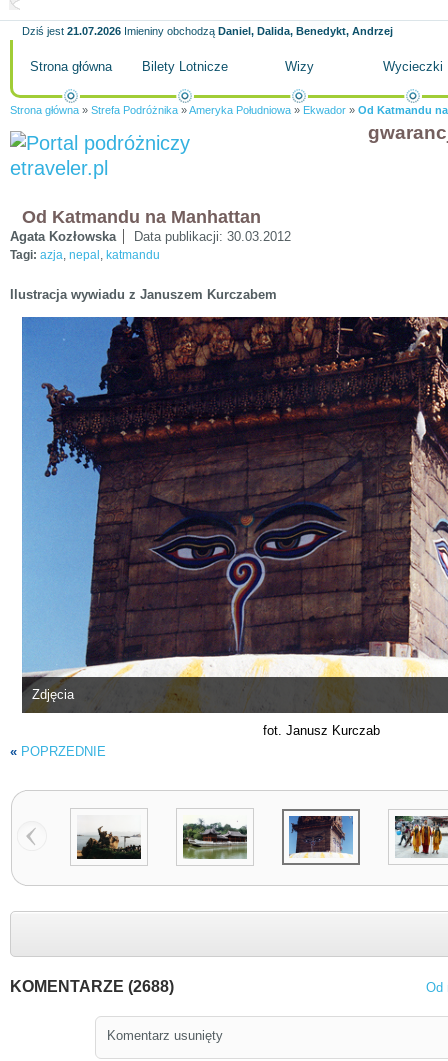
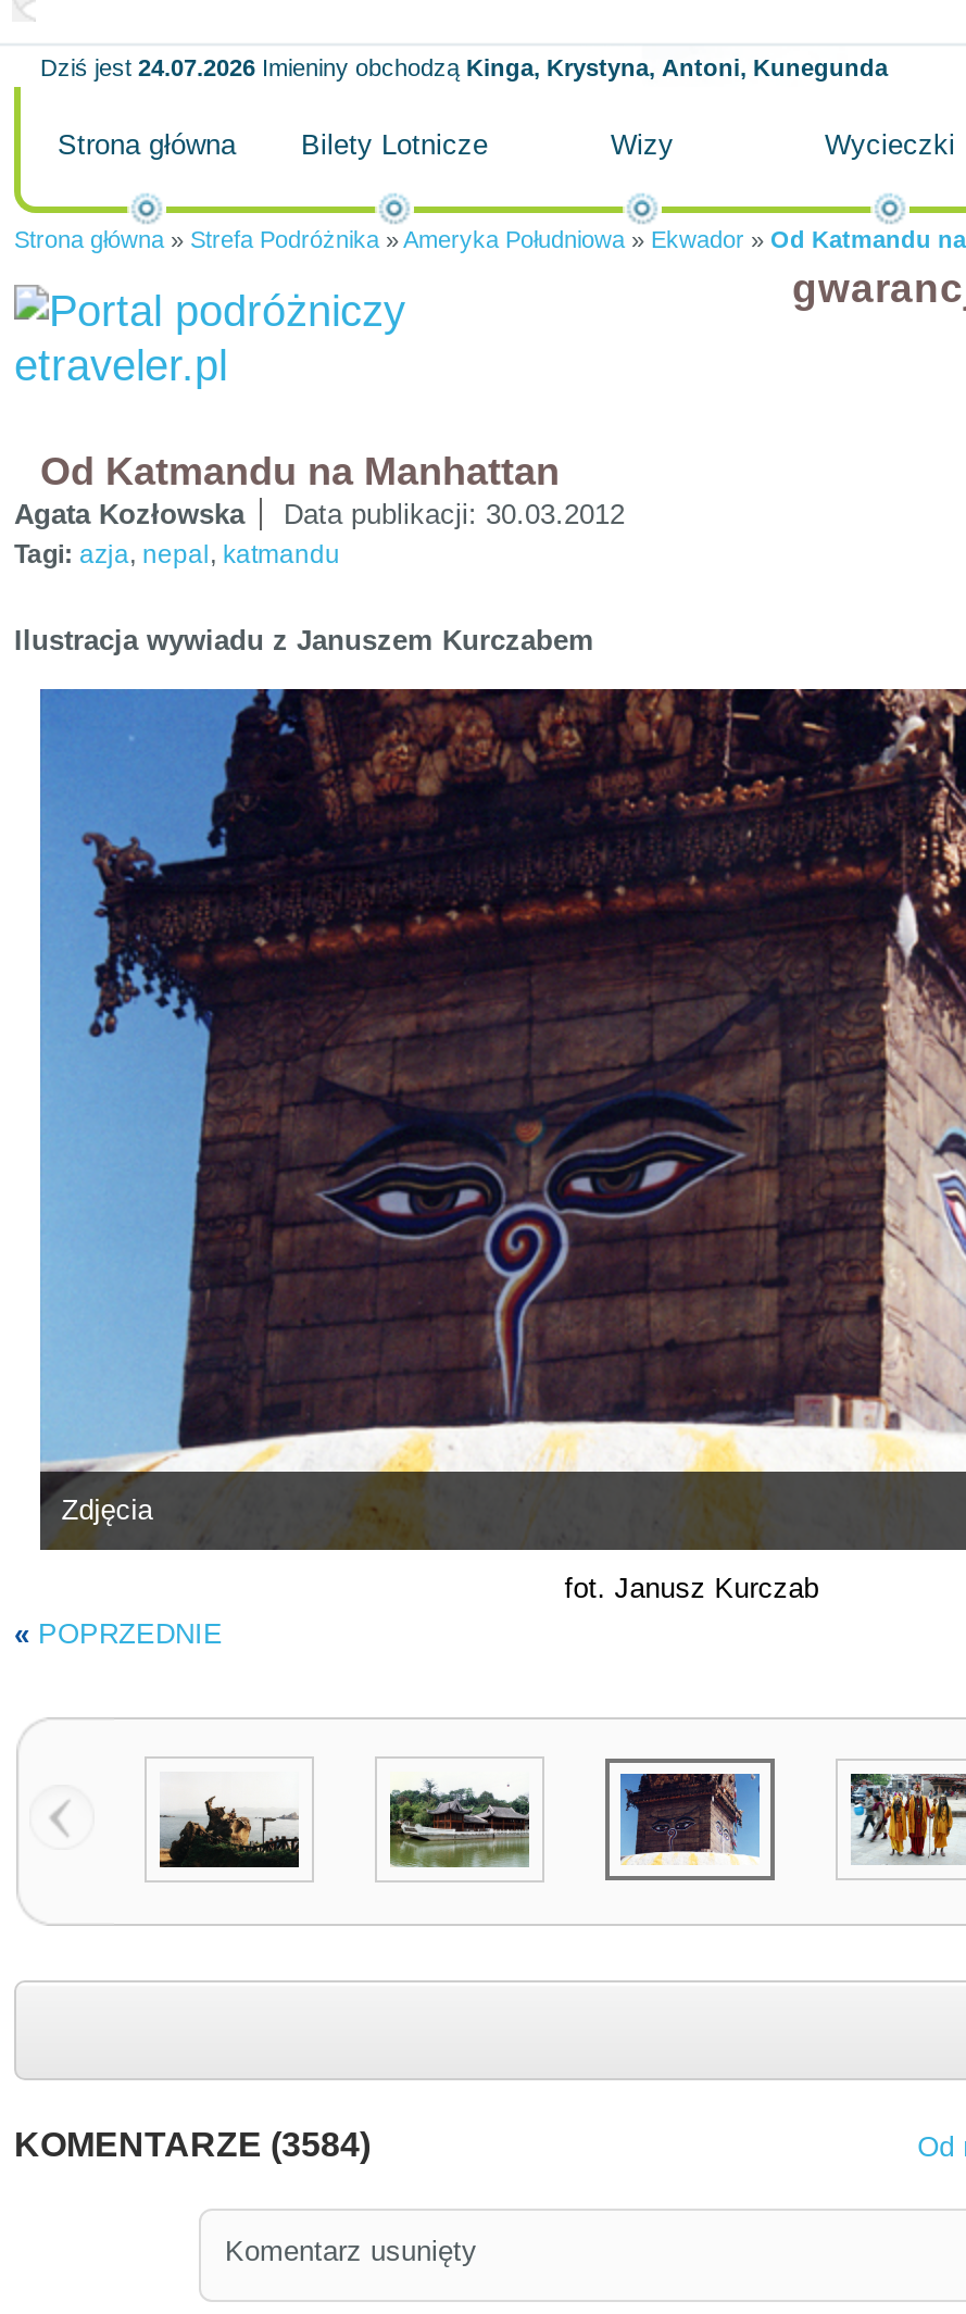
[22,25,393,37] Dziś jest 21.07.2026 Imieniny obchodzą Daniel, Dalida, Benedykt, Andrzej -> [40,54,888,80] Dziś jest 24.07.2026 Imieniny obchodzą Kinga, Krystyna, Antoni, Kunegunda
[10,977,174,994] KOMENTARZE (2688) -> [14,2125,371,2162] KOMENTARZE (3584)

